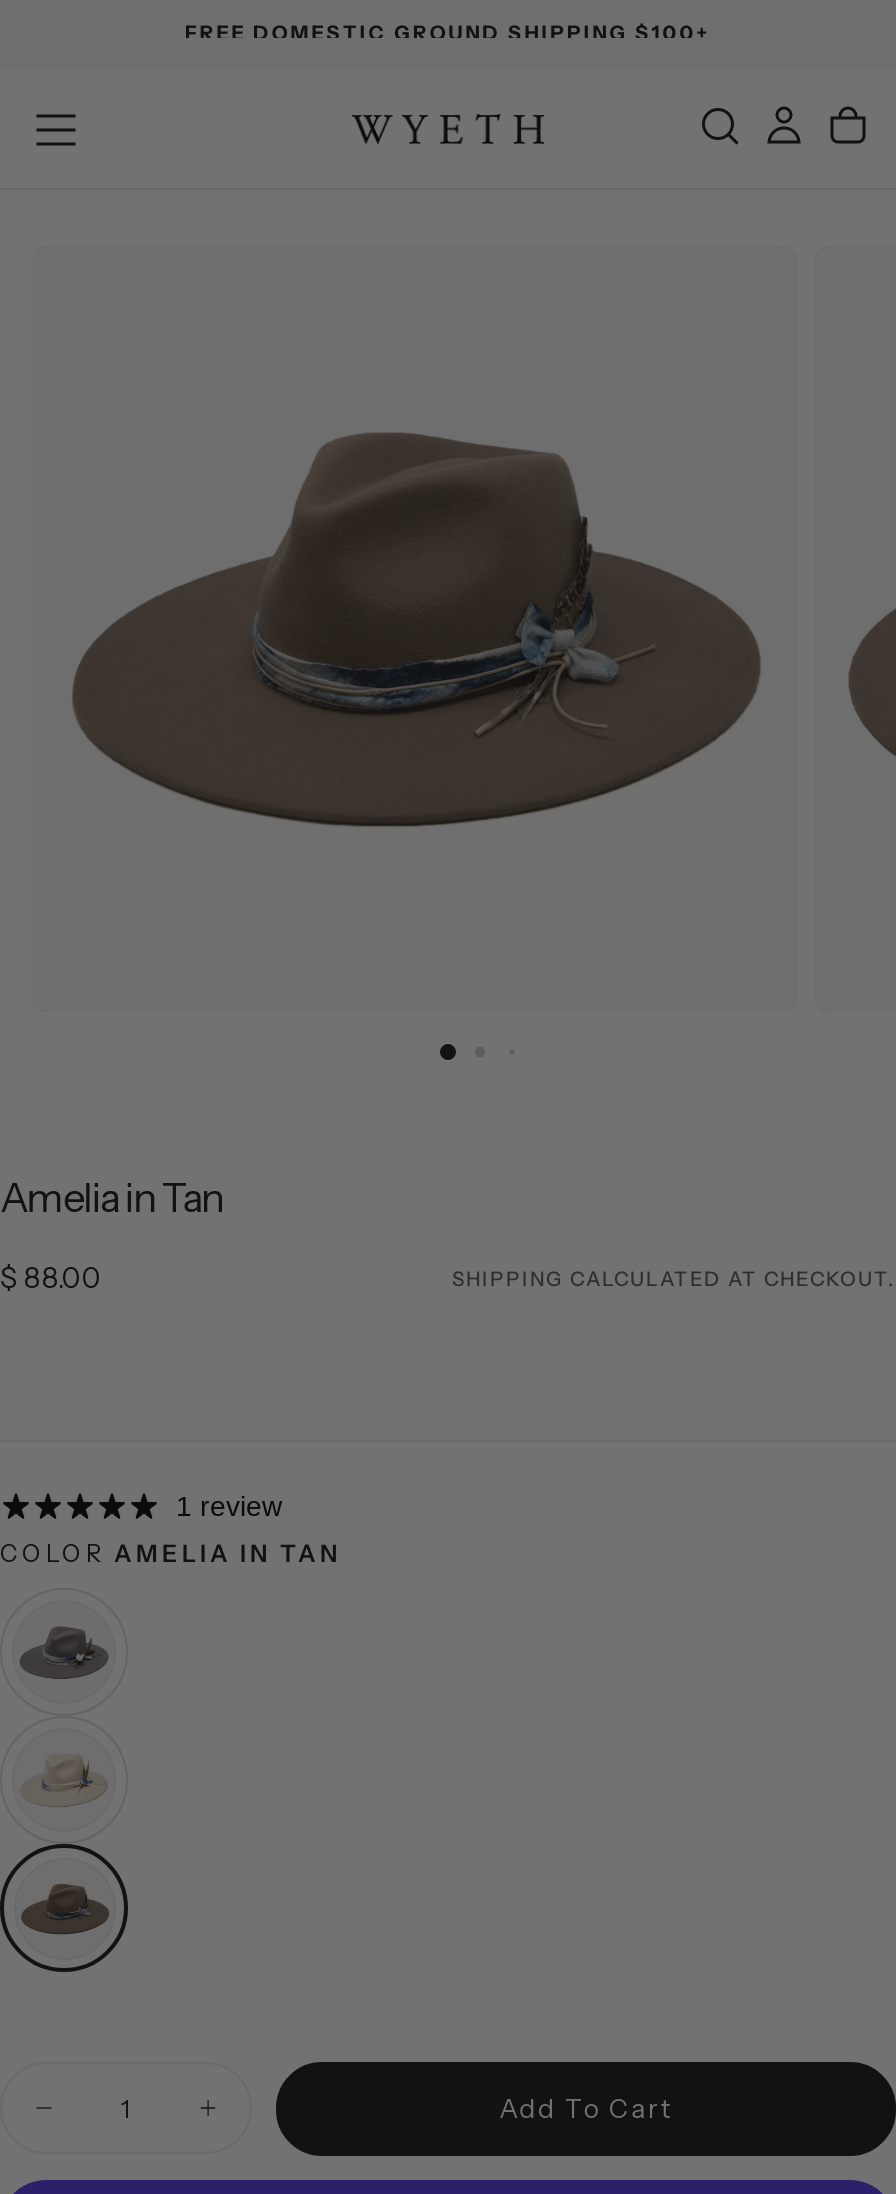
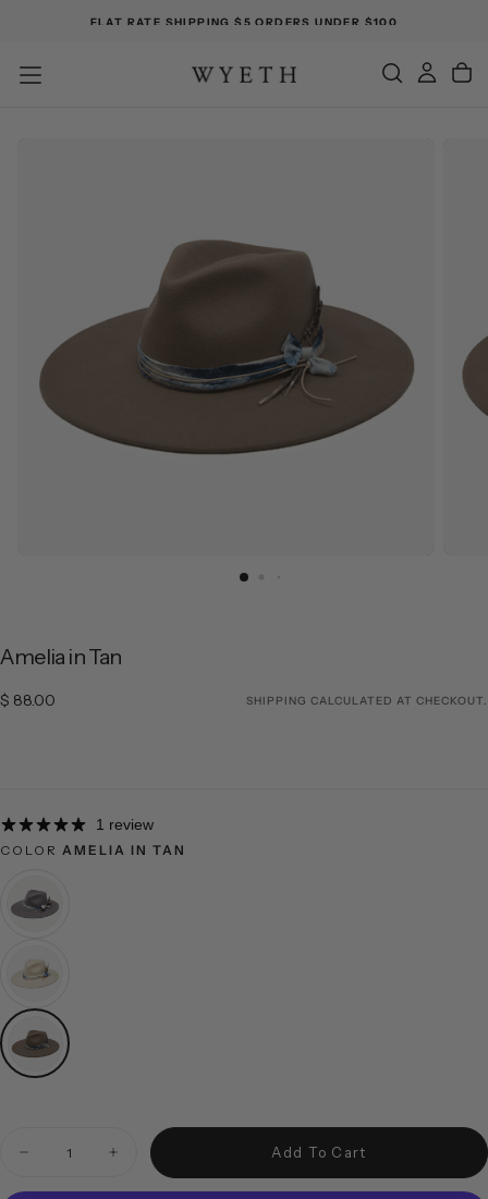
[185,20,711,46] FREE DOMESTIC GROUND SHIPPING $100+ -> [90,15,398,29] FLAT RATE SHIPPING $5 ORDERS UNDER $100

